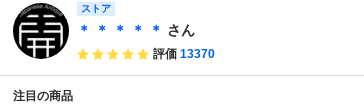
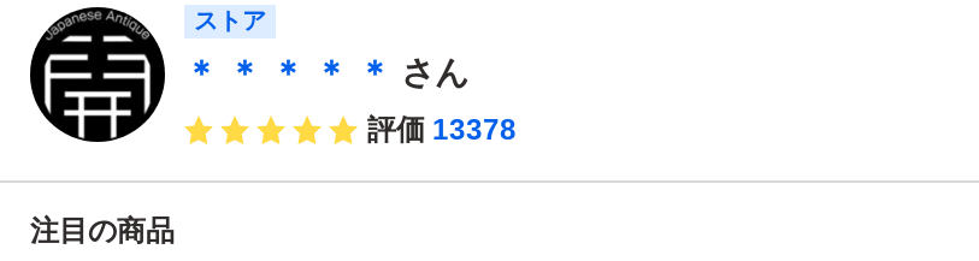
[153,47,215,61] 評価 13370 -> [367,113,517,146] 評価 13378

